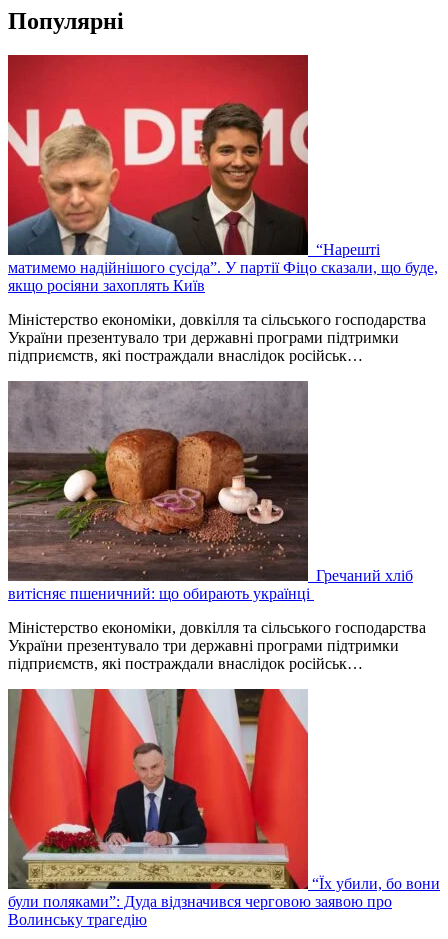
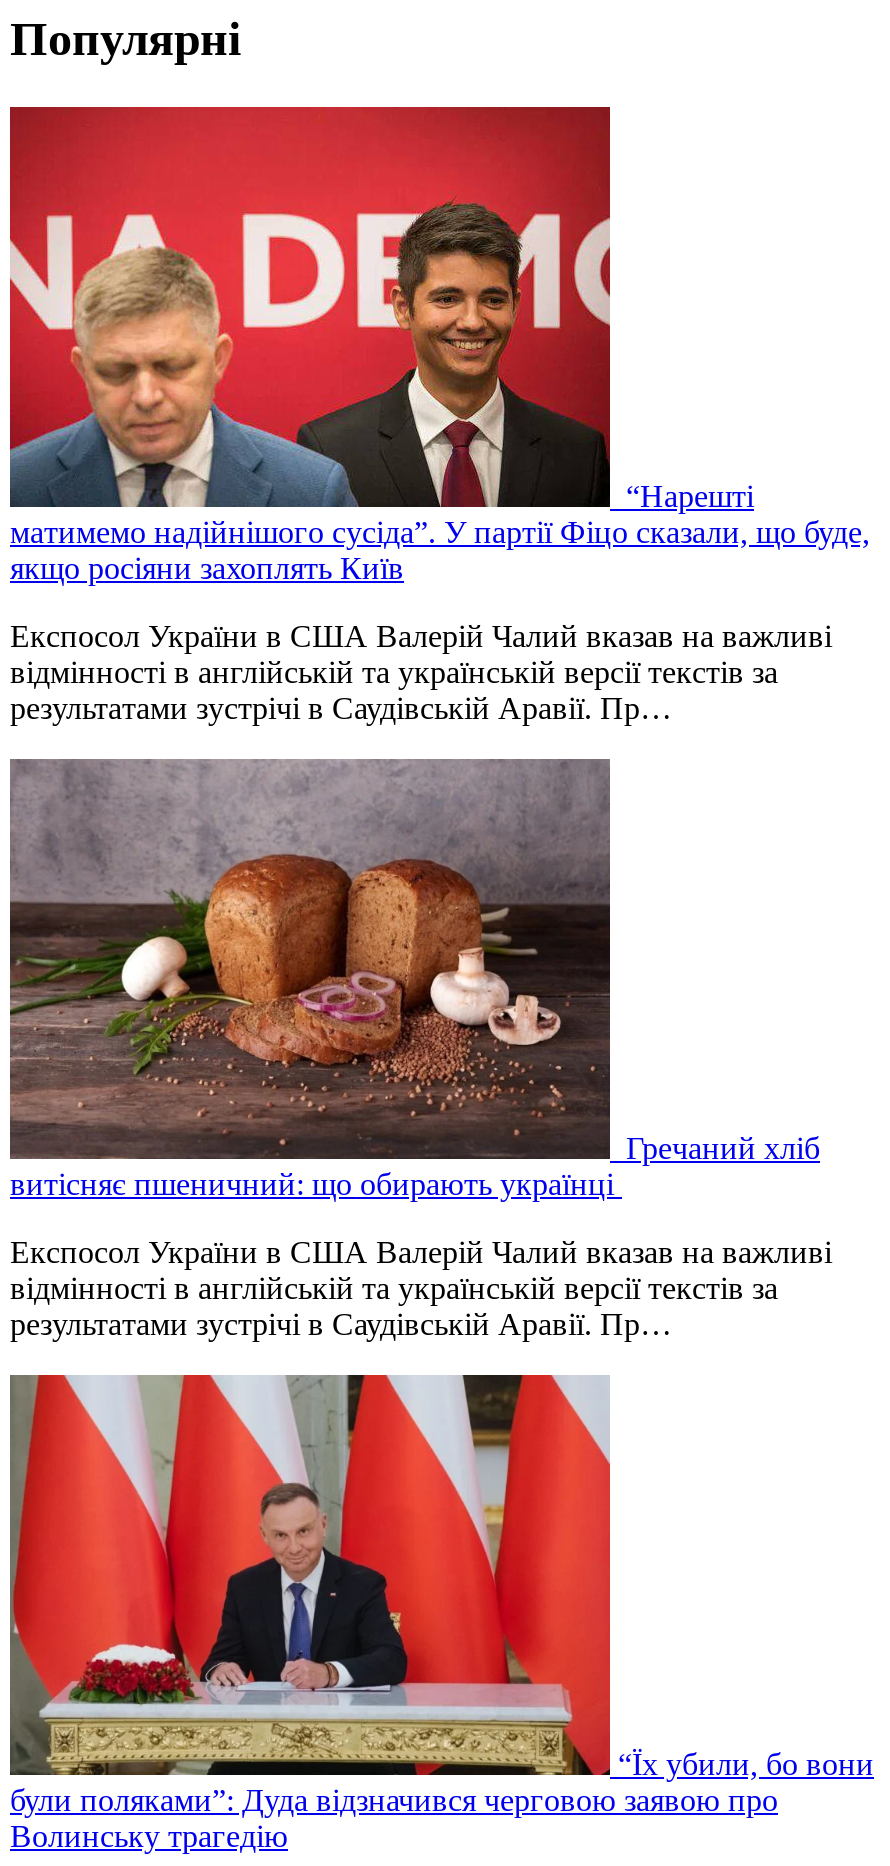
[8,311,426,364] Міністерство економіки, довкілля та сільського господарства | України презентувало три державні програми підтримки | підприємств, які постраждали внаслідок російськ… -> [10,619,832,725] Експосол України в США Валерій Чалий вказав на важливі | відмінності в англійській та українській версії текстів за | результатами зустрічі в Саудівській Аравії. Пр…
[8,619,426,672] Міністерство економіки, довкілля та сільського господарства | України презентувало три державні програми підтримки | підприємств, які постраждали внаслідок російськ… -> [10,1235,832,1341] Експосол України в США Валерій Чалий вказав на важливі | відмінності в англійській та українській версії текстів за | результатами зустрічі в Саудівській Аравії. Пр…

